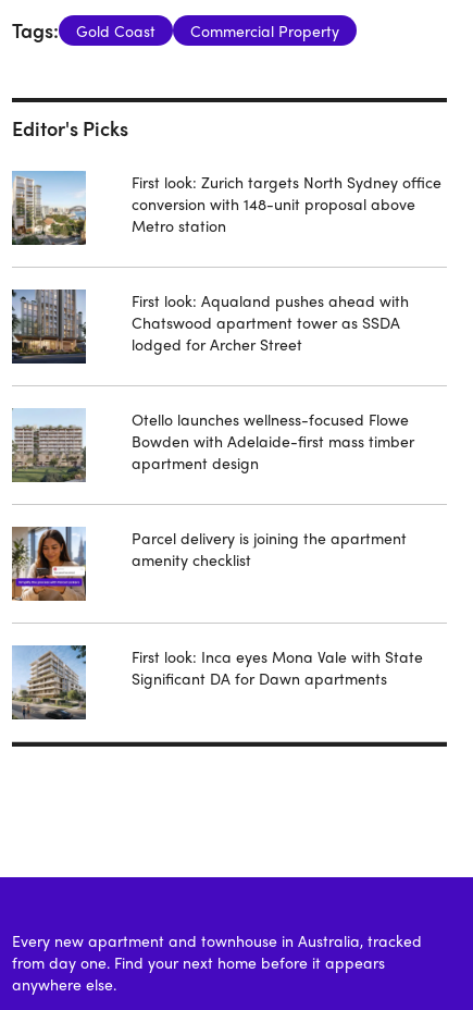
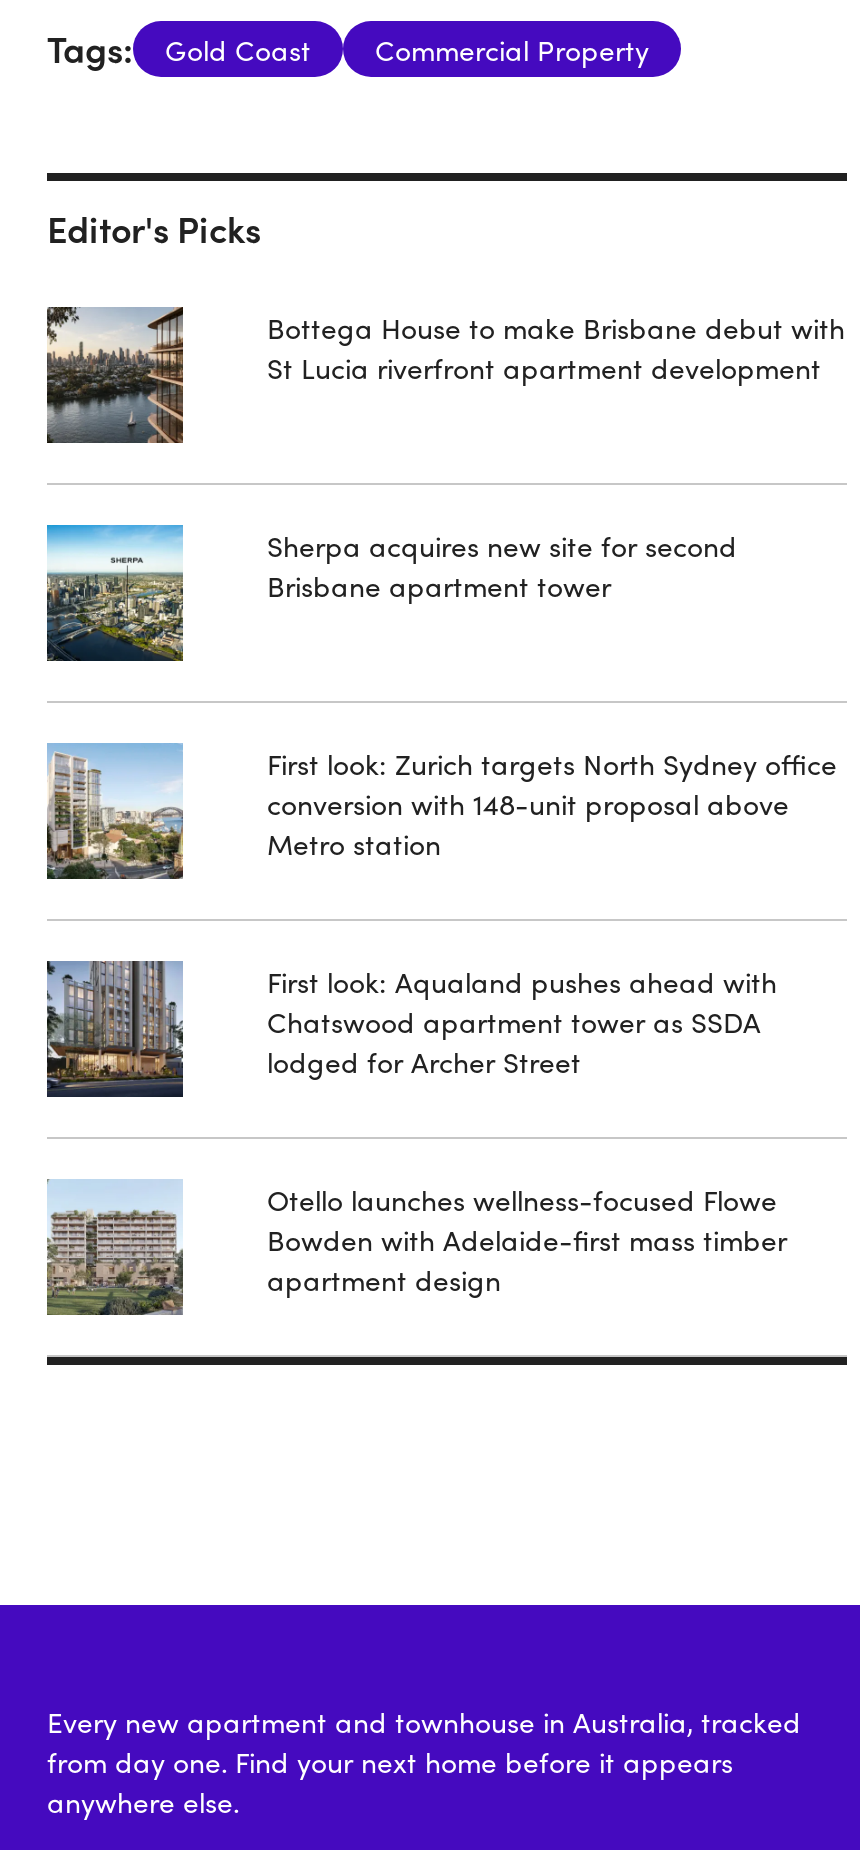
none -> [45,305,185,443] [image]
none -> [45,523,183,661] [image]
none -> [267,307,845,387] Bottega House to make Brisbane debut with | St Lucia riverfront apartment development
none -> [267,525,737,605] Sherpa acquires new site for second | Brisbane apartment tower
moved [10,171,441,473] -> [43,743,837,1299]: [image] | First look: Zurich targets North Sydney office | conversion with 148-unit proposal above | ... | Bowden with Adelaide-first mass timber | apartment design
[11,527,87,602] [image] -> none
[132,527,407,570] Parcel delivery is joining the apartment | amenity checklist -> none
[12,644,87,719] [image] -> none
[132,645,423,689] First look: Inca eyes Mona Vale with State | Significant DA for Dawn apartments -> none

